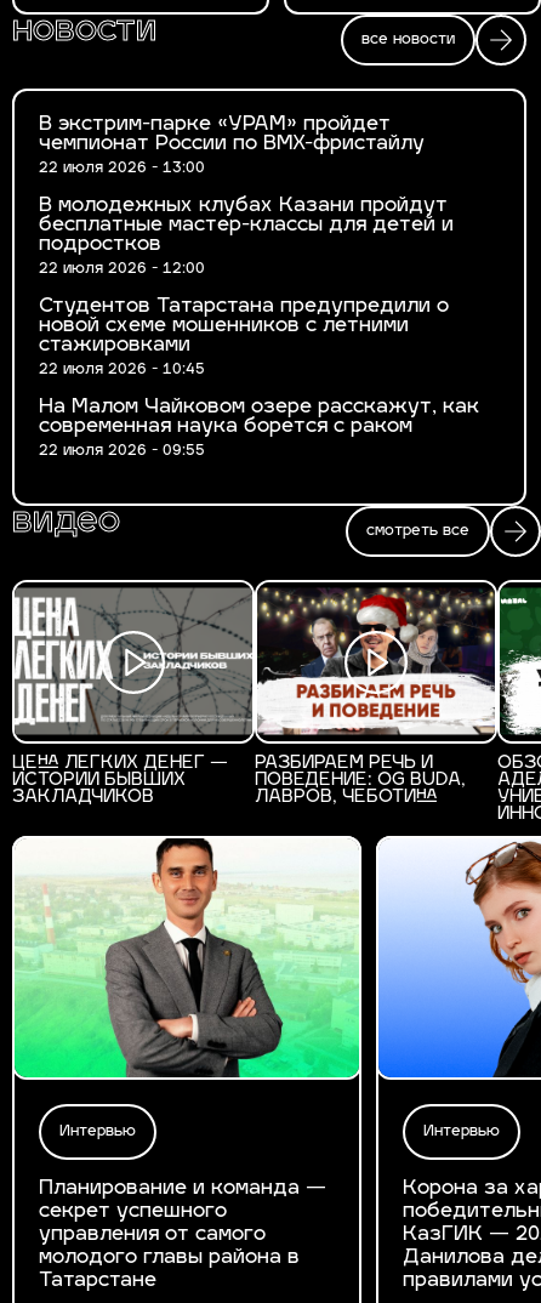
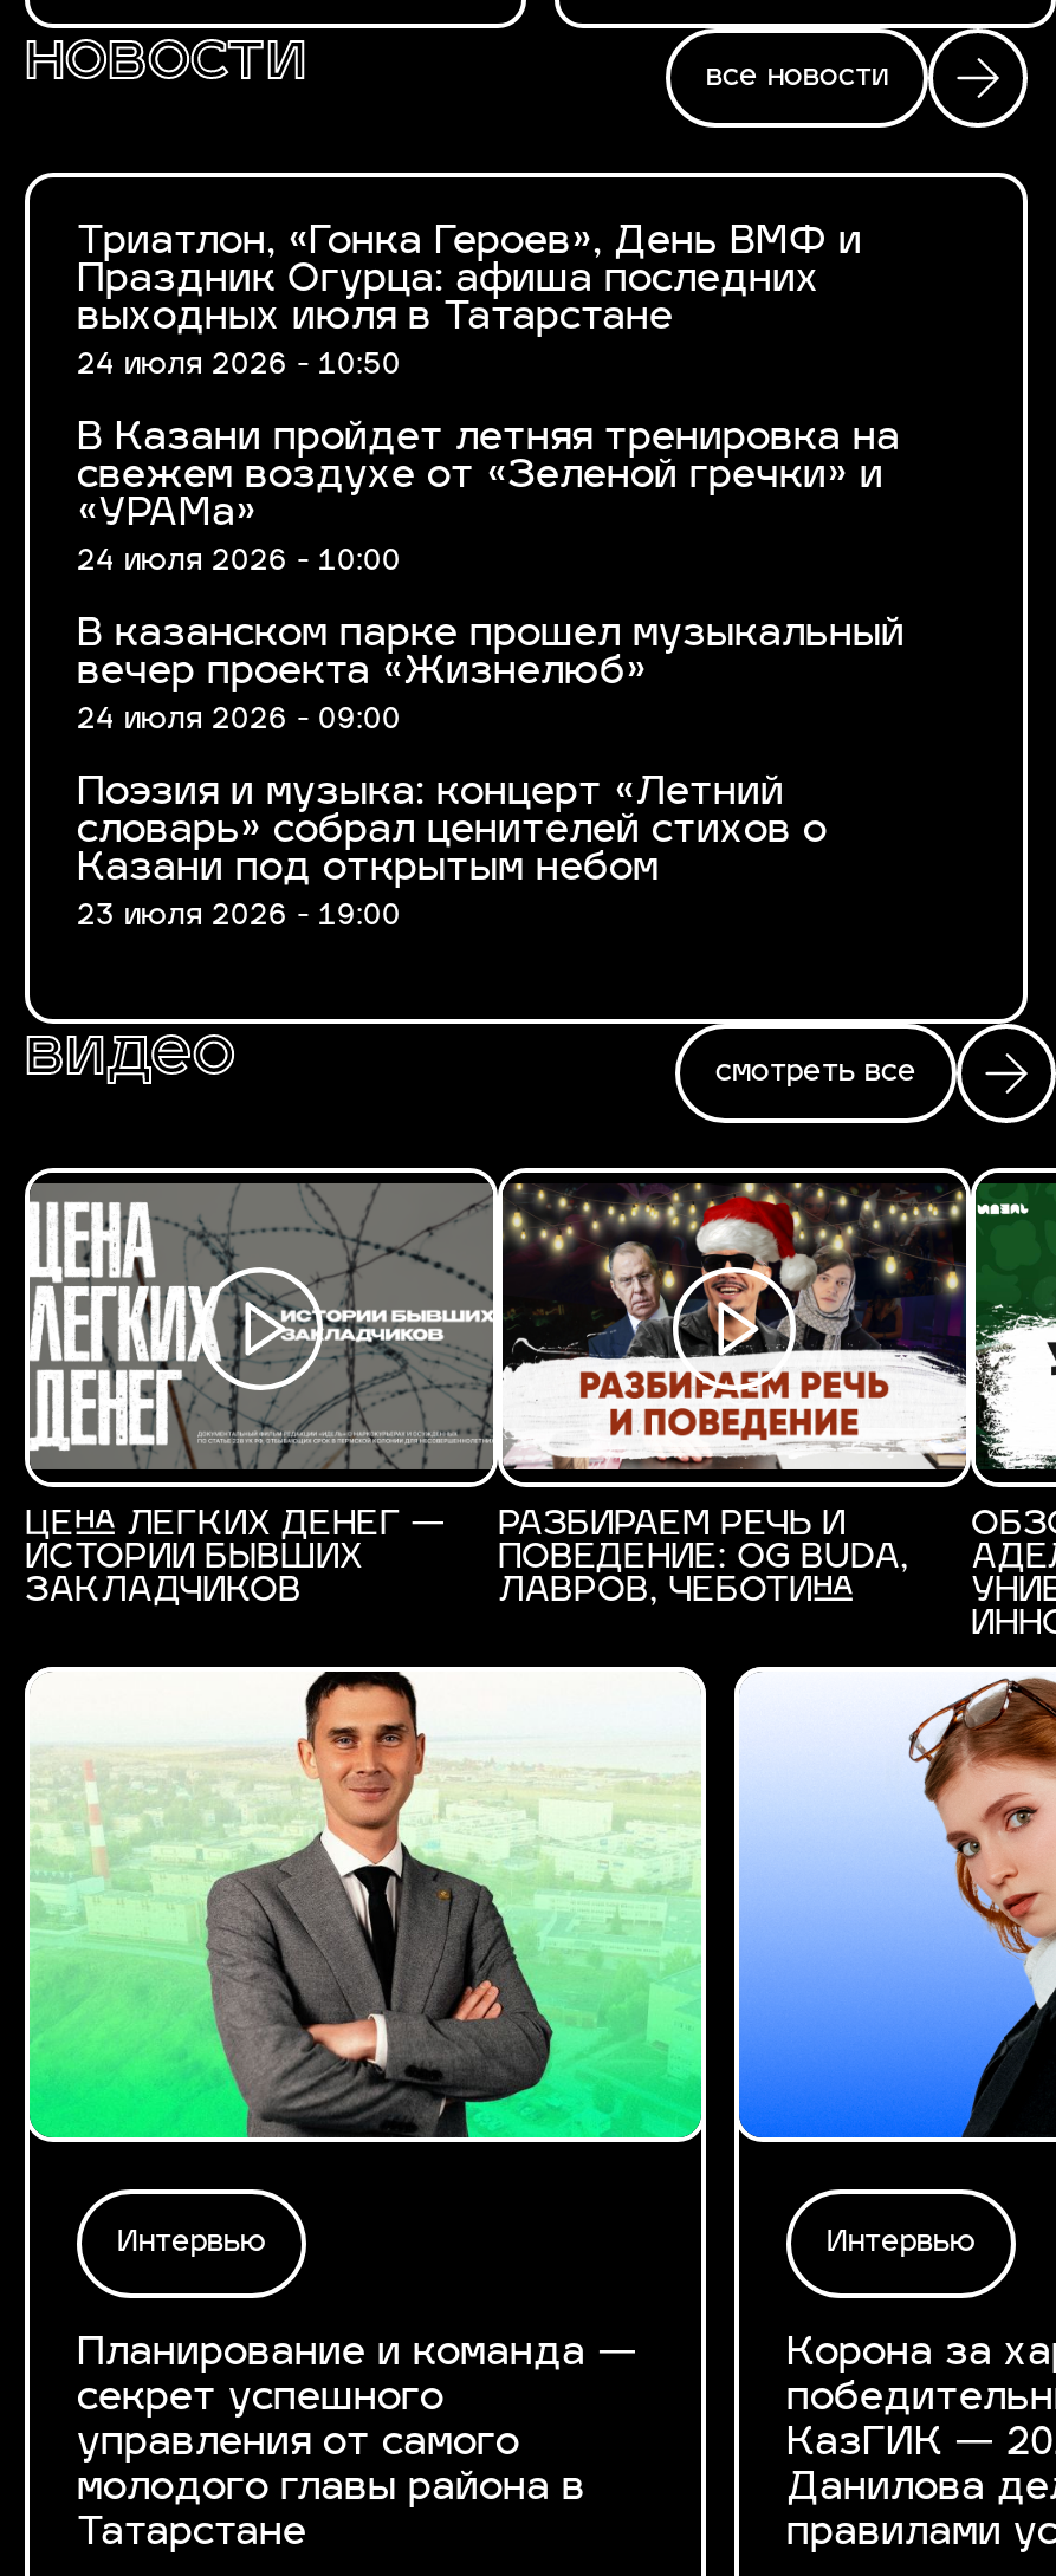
[39,115,425,176] В экстрим-парке «УРАМ» пройдет | чемпионат России по BMX-фристайлу | 22 июля 2026 - 13:00 -> [77,225,862,381] Триатлон, «Гонка Героев», День ВМФ и | Праздник Огурца: афиша последних | выходных июля в Татарстане | 24 июля 2026 - 10:50
[39,197,454,277] В молодежных клубах Казани пройдут | бесплатные мастер-классы для детей и | подростков | 22 июля 2026 - 12:00 -> [77,421,900,577] В Казани пройдет летняя тренировка на | свежем воздухе от «Зеленой гречки» и | «УРАМа» | 24 июля 2026 - 10:00
[39,297,449,377] Студентов Татарстана предупредили о | новой схеме мошенников с летними | стажировками | 22 июля 2026 - 10:45 -> [77,617,905,735] В казанском парке прошел музыкальный | вечер проекта «Жизнелюб» | 24 июля 2026 - 09:00
[39,398,479,459] На Малом Чайковом озере расскажут, как | современная наука борется с раком | 22 июля 2026 - 09:55 -> [77,776,827,932] Поэзия и музыка: концерт «Летний | словарь» собрал ценителей стихов о | Казани под открытым небом | 23 июля 2026 - 19:00

